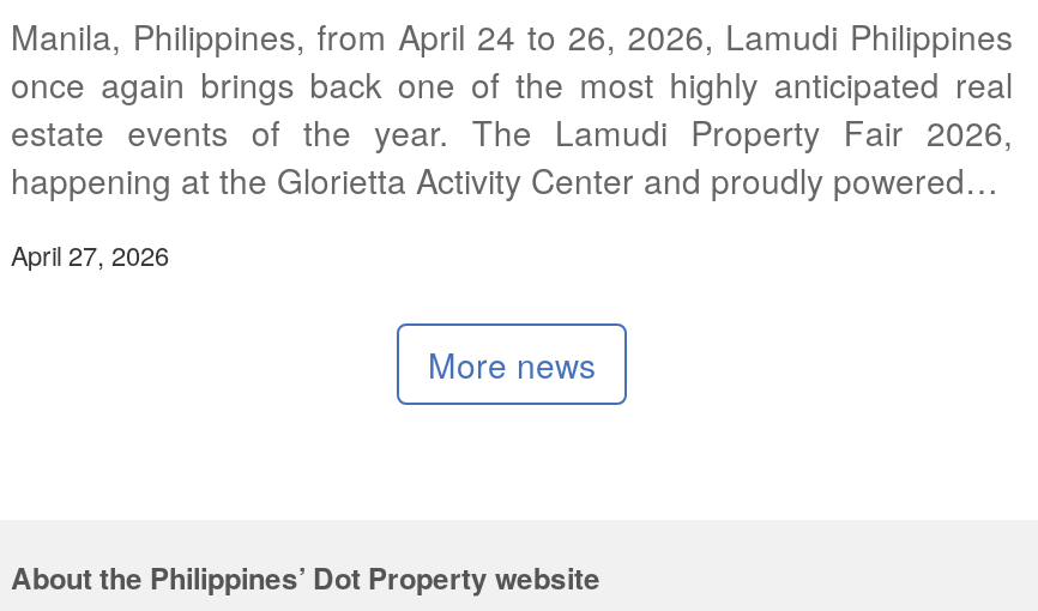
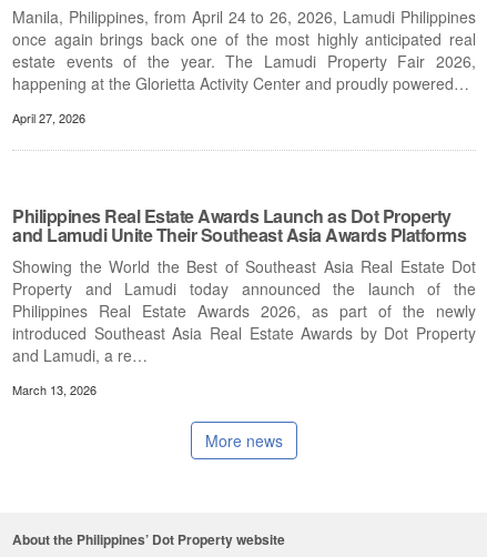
none -> [12,203,476,398] Philippines Real Estate Awards Launch as Dot Property | and Lamudi Unite Their Southeast Asia Awards Platforms | Showing the World the Best of Southeast Asia Real Estate Dot | Property and Lamudi today announced the launch of the | Philippines Real Estate Awards 2026, as part of the newly | introduced Southeast Asia Real Estate Awards by Dot Property | and Lamudi, a re… | March 13, 2026

